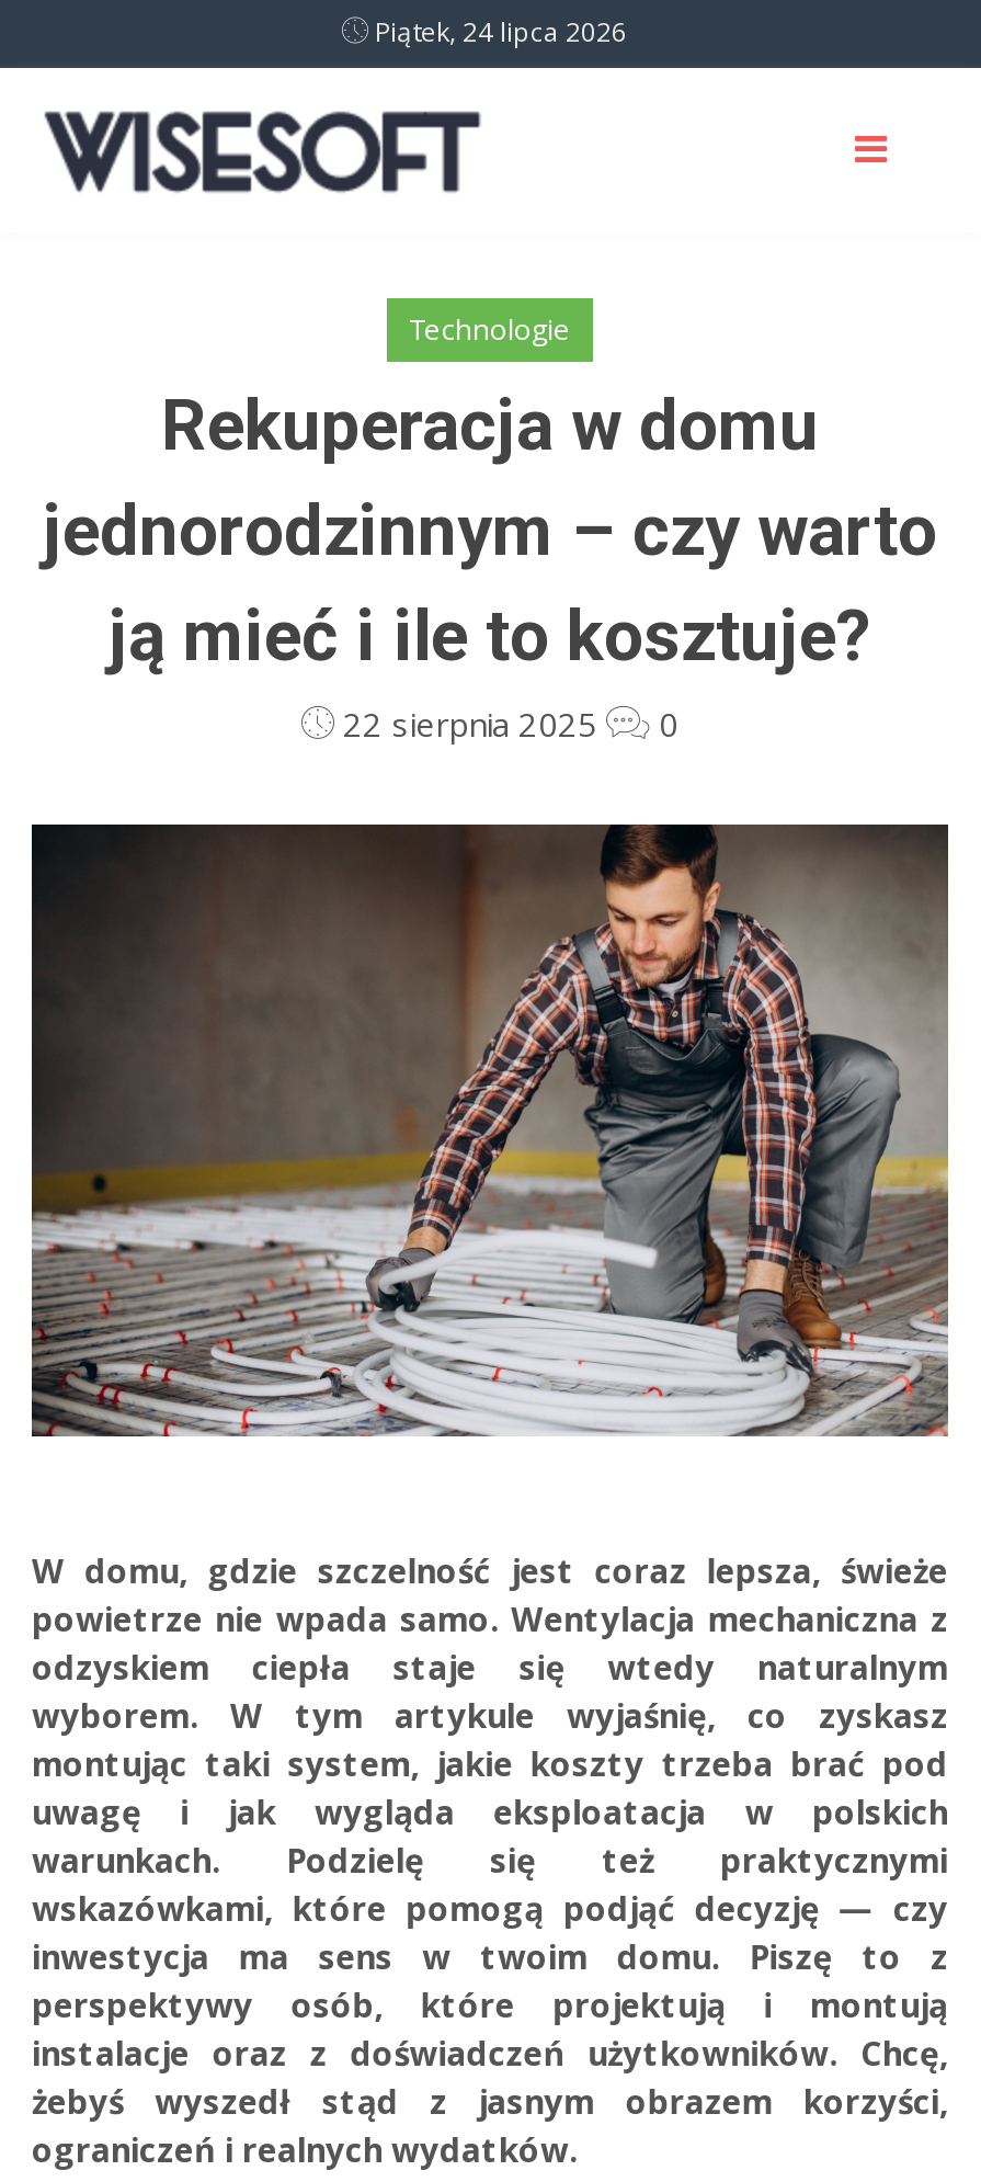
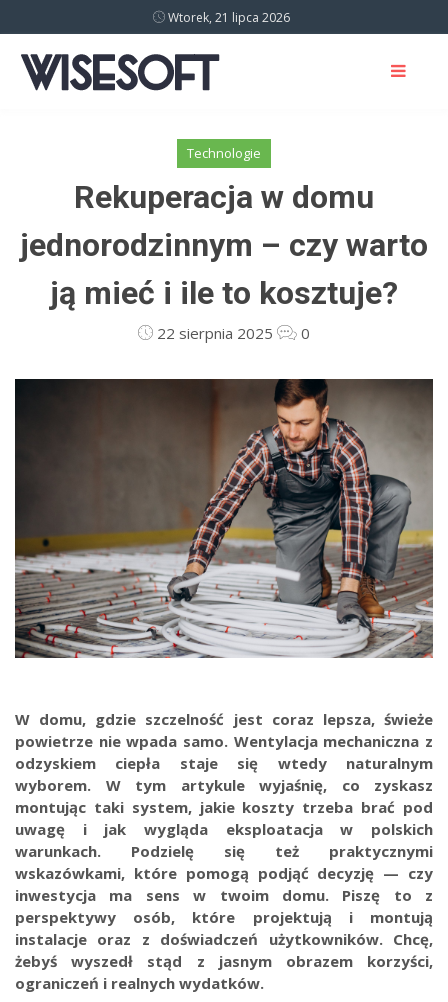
[368,13,627,50] Piątek, 24 lipca 2026 -> [165,9,290,26] Wtorek, 21 lipca 2026

